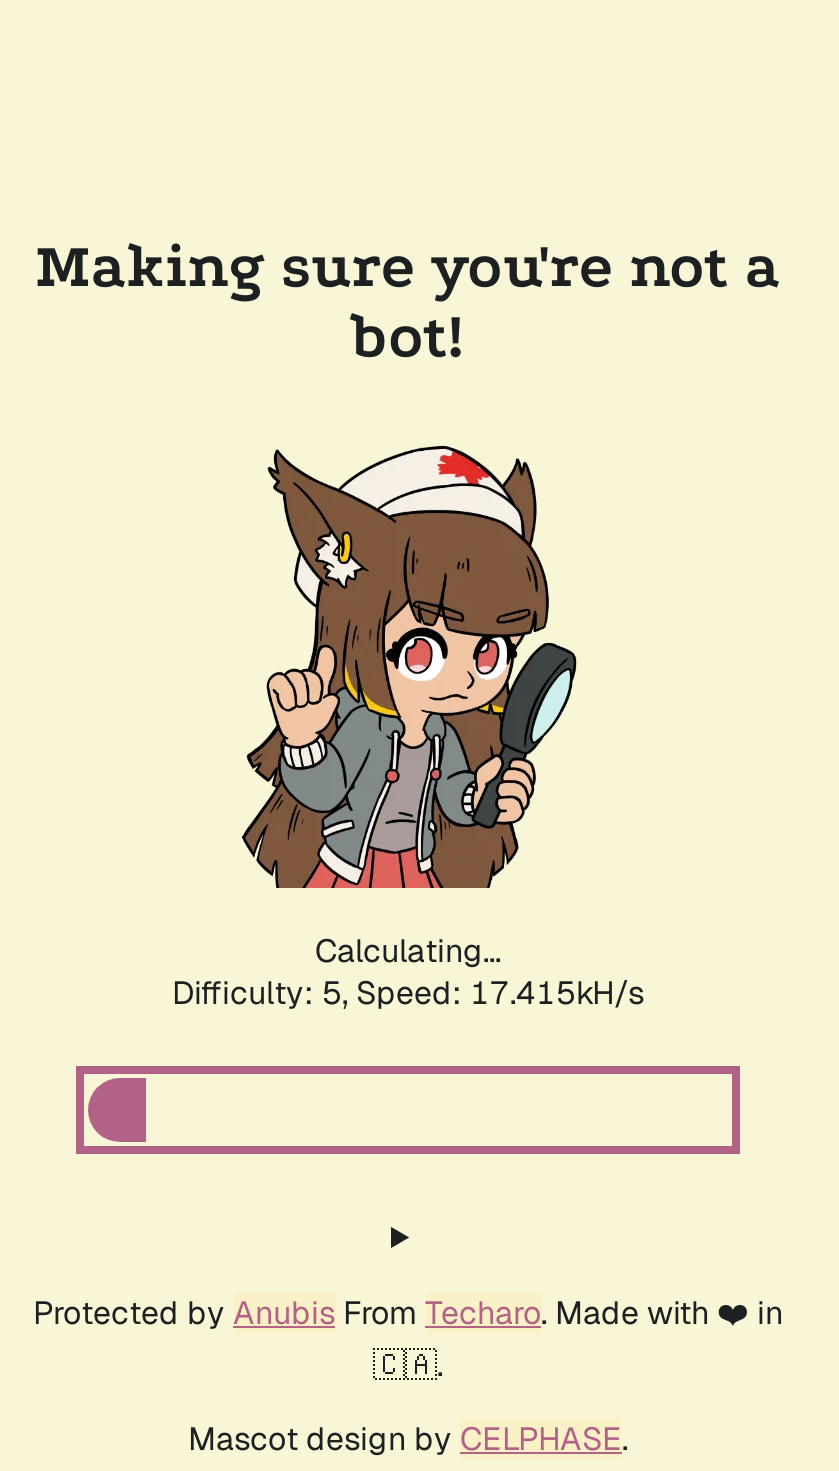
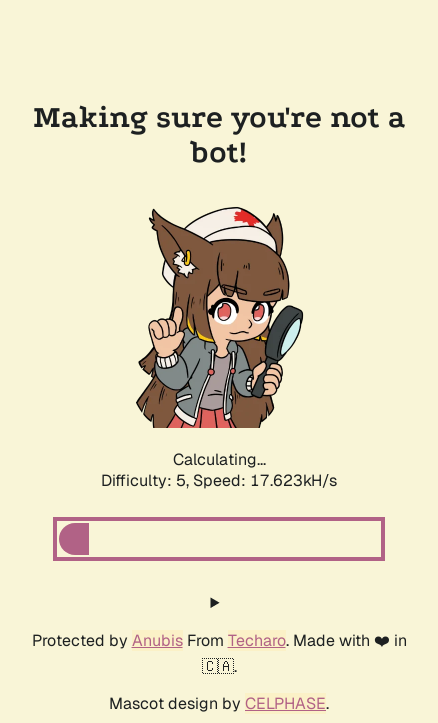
[172,972,644,1014] Difficulty: 5, Speed: 17.415kH/s -> [101,470,337,491] Difficulty: 5, Speed: 17.623kH/s

